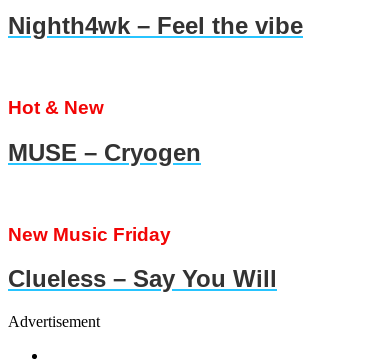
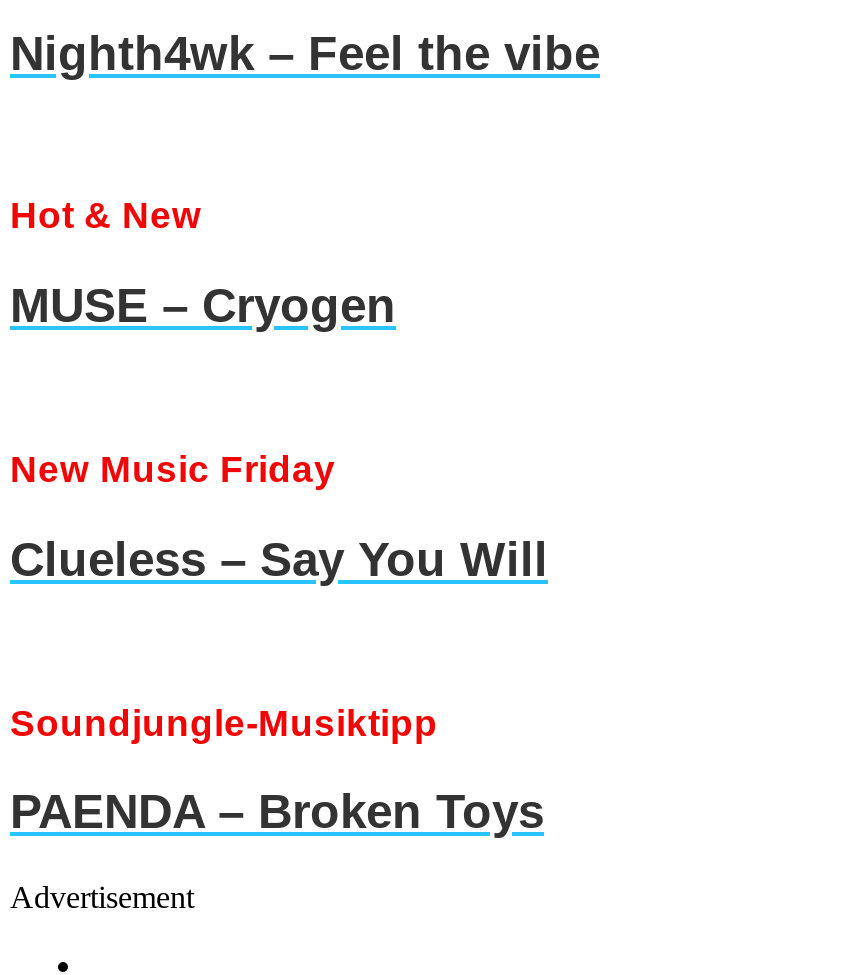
none -> [10,701,544,839] Soundjungle-Musiktipp | PAENDA – Broken Toys

